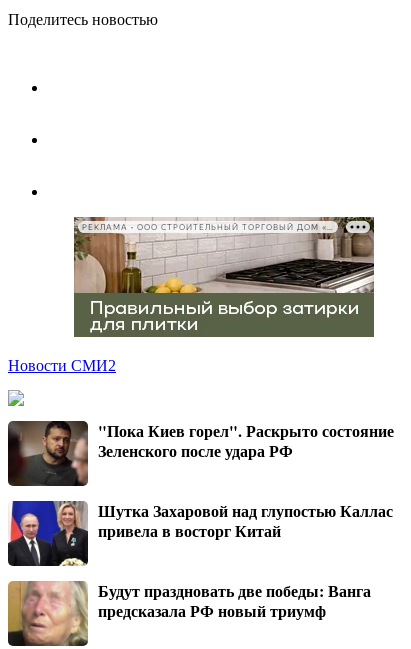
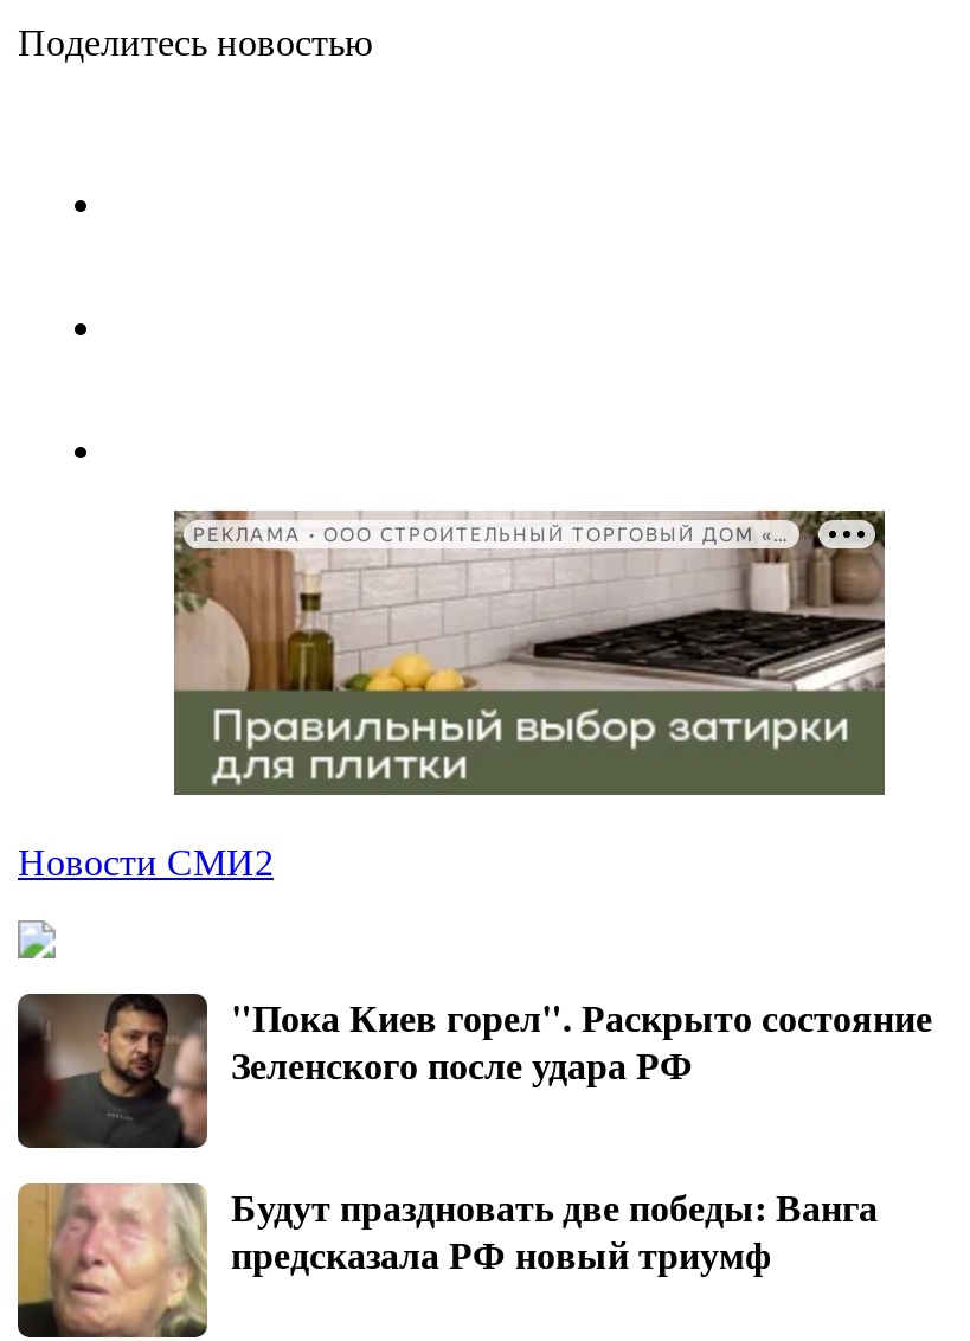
[8,499,393,566] [image] | Шутка Захаровой над глупостью Каллас | привела в восторг Китай -> none

